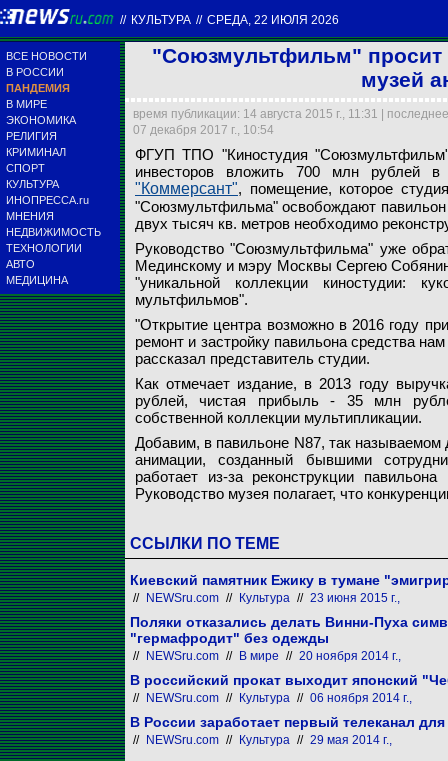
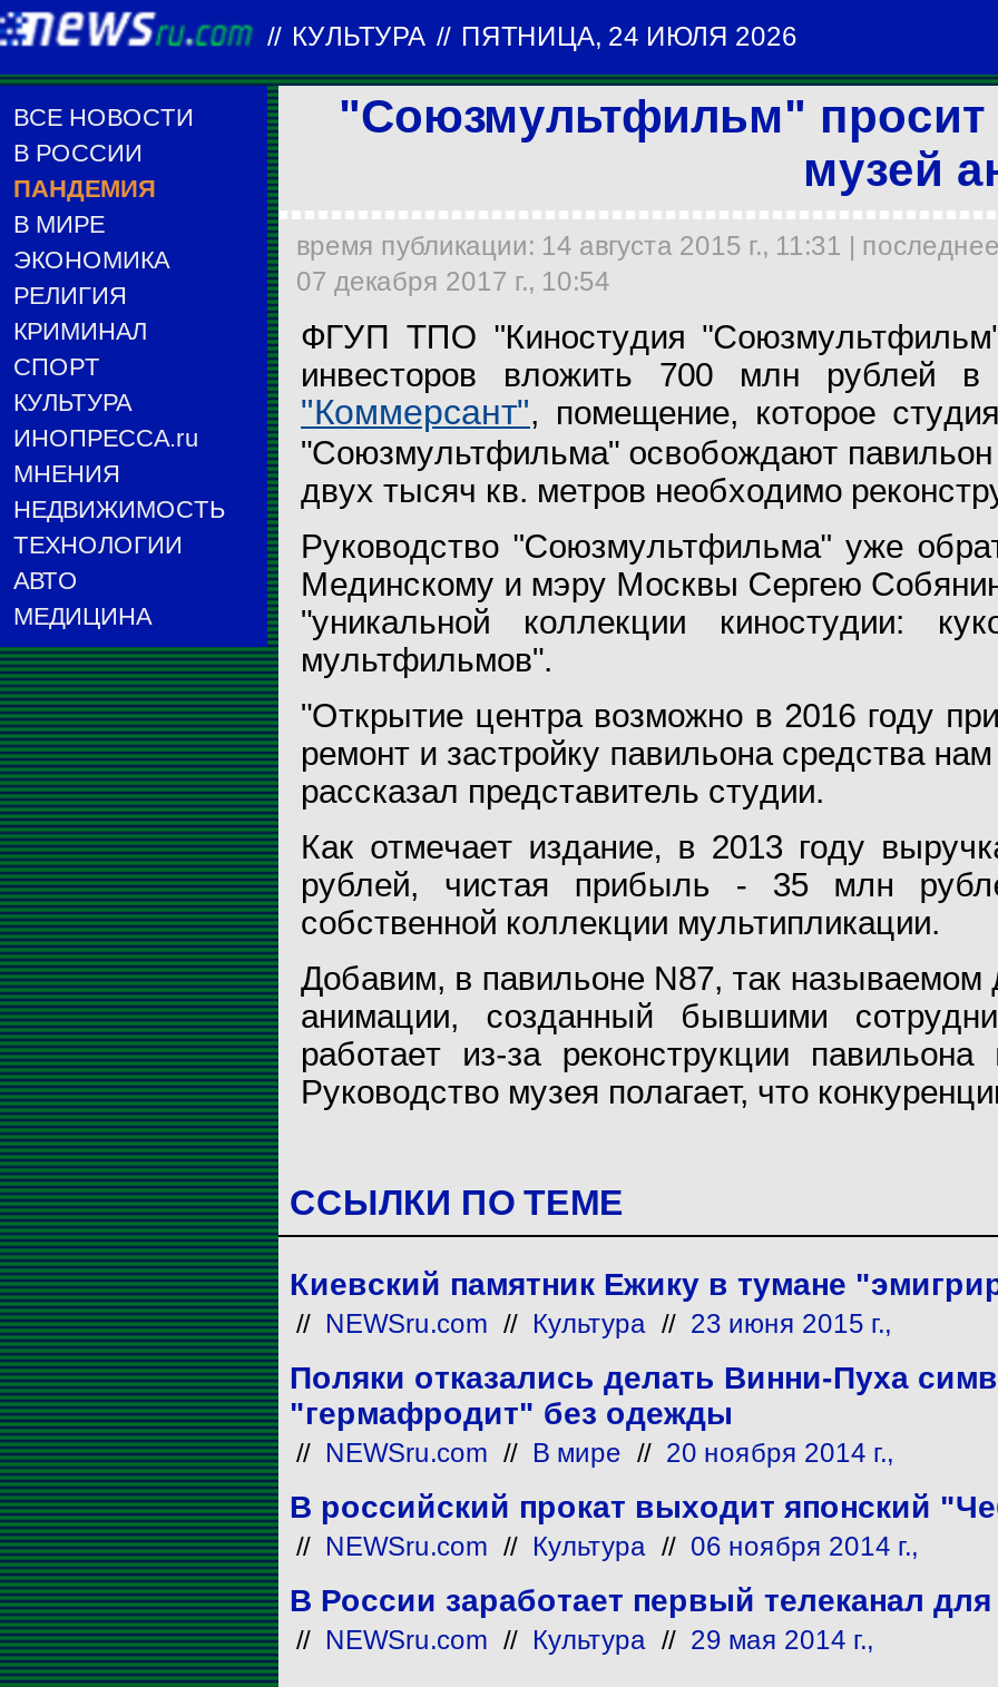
[120,12,339,26] // КУЛЬТУРА // СРЕДА, 22 ИЮЛЯ 2026 -> [267,20,798,51] // КУЛЬТУРА // ПЯТНИЦА, 24 ИЮЛЯ 2026

